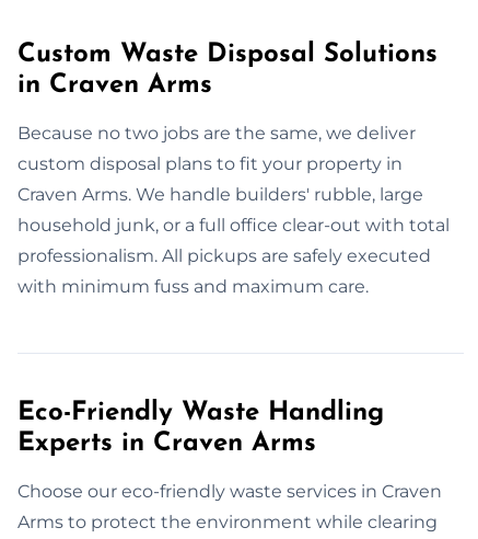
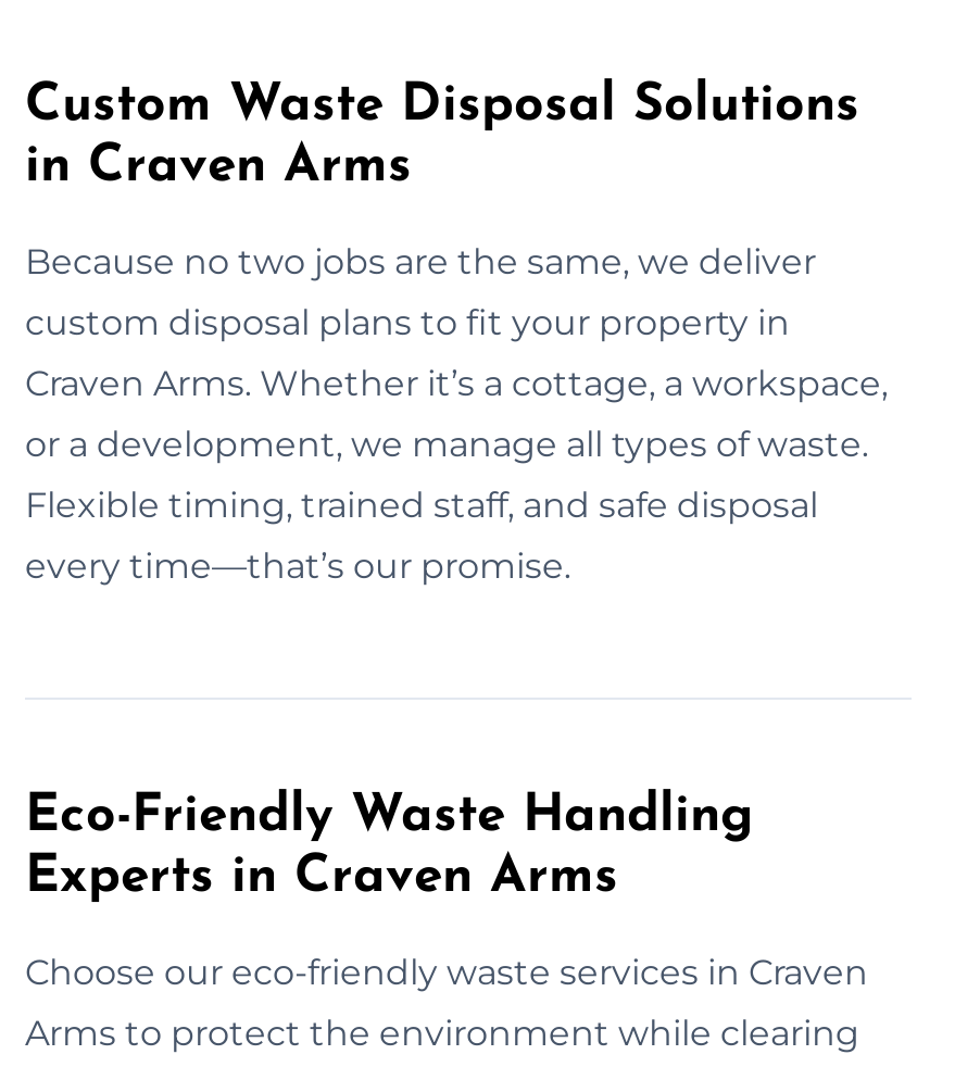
[18,184,423,205] Craven Arms. We handle builders' rubble, large -> [25,362,888,404] Craven Arms. Whether it’s a cottage, a workspace,
[18,214,450,235] household junk, or a full office clear-out with total -> [25,423,868,464] or a development, we manage all types of waste.
[18,245,431,266] professionalism. All pickups are safely executed -> [25,484,818,525] Flexible timing, trained staff, and safe disposal
[18,276,369,297] with minimum fuss and maximum care. -> [25,545,570,586] every time—that’s our promise.

